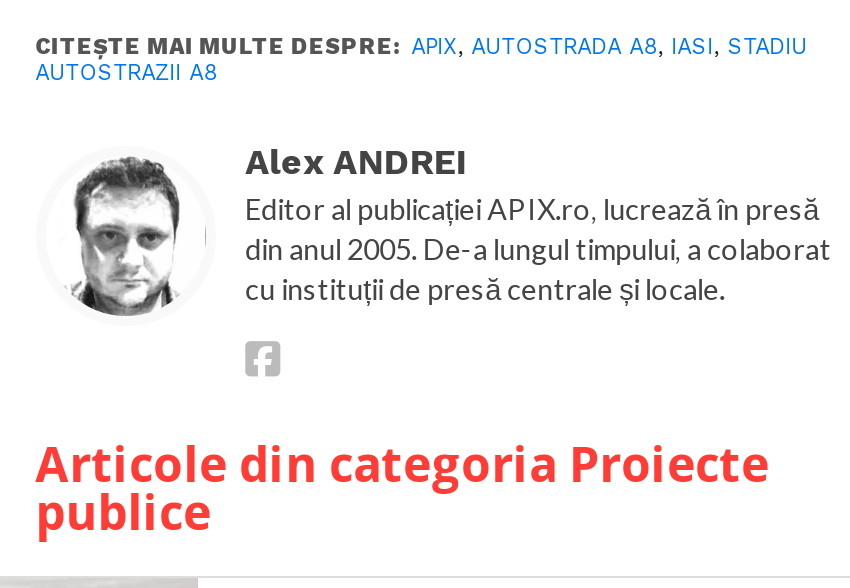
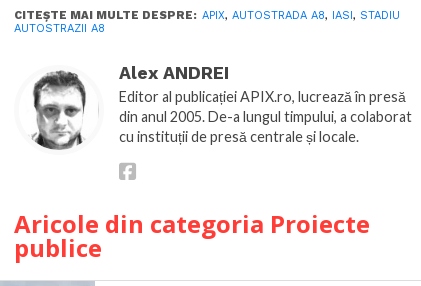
[35,429,769,495] Articole din categoria Proiecte -> [14,207,370,240] Aricole din categoria Proiecte

